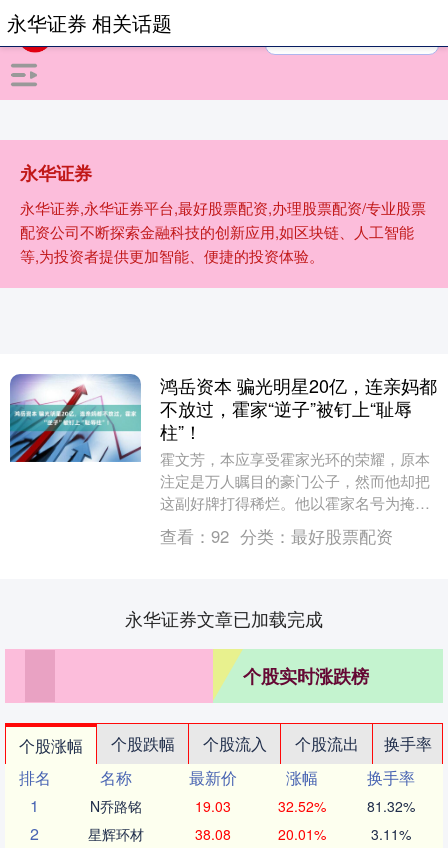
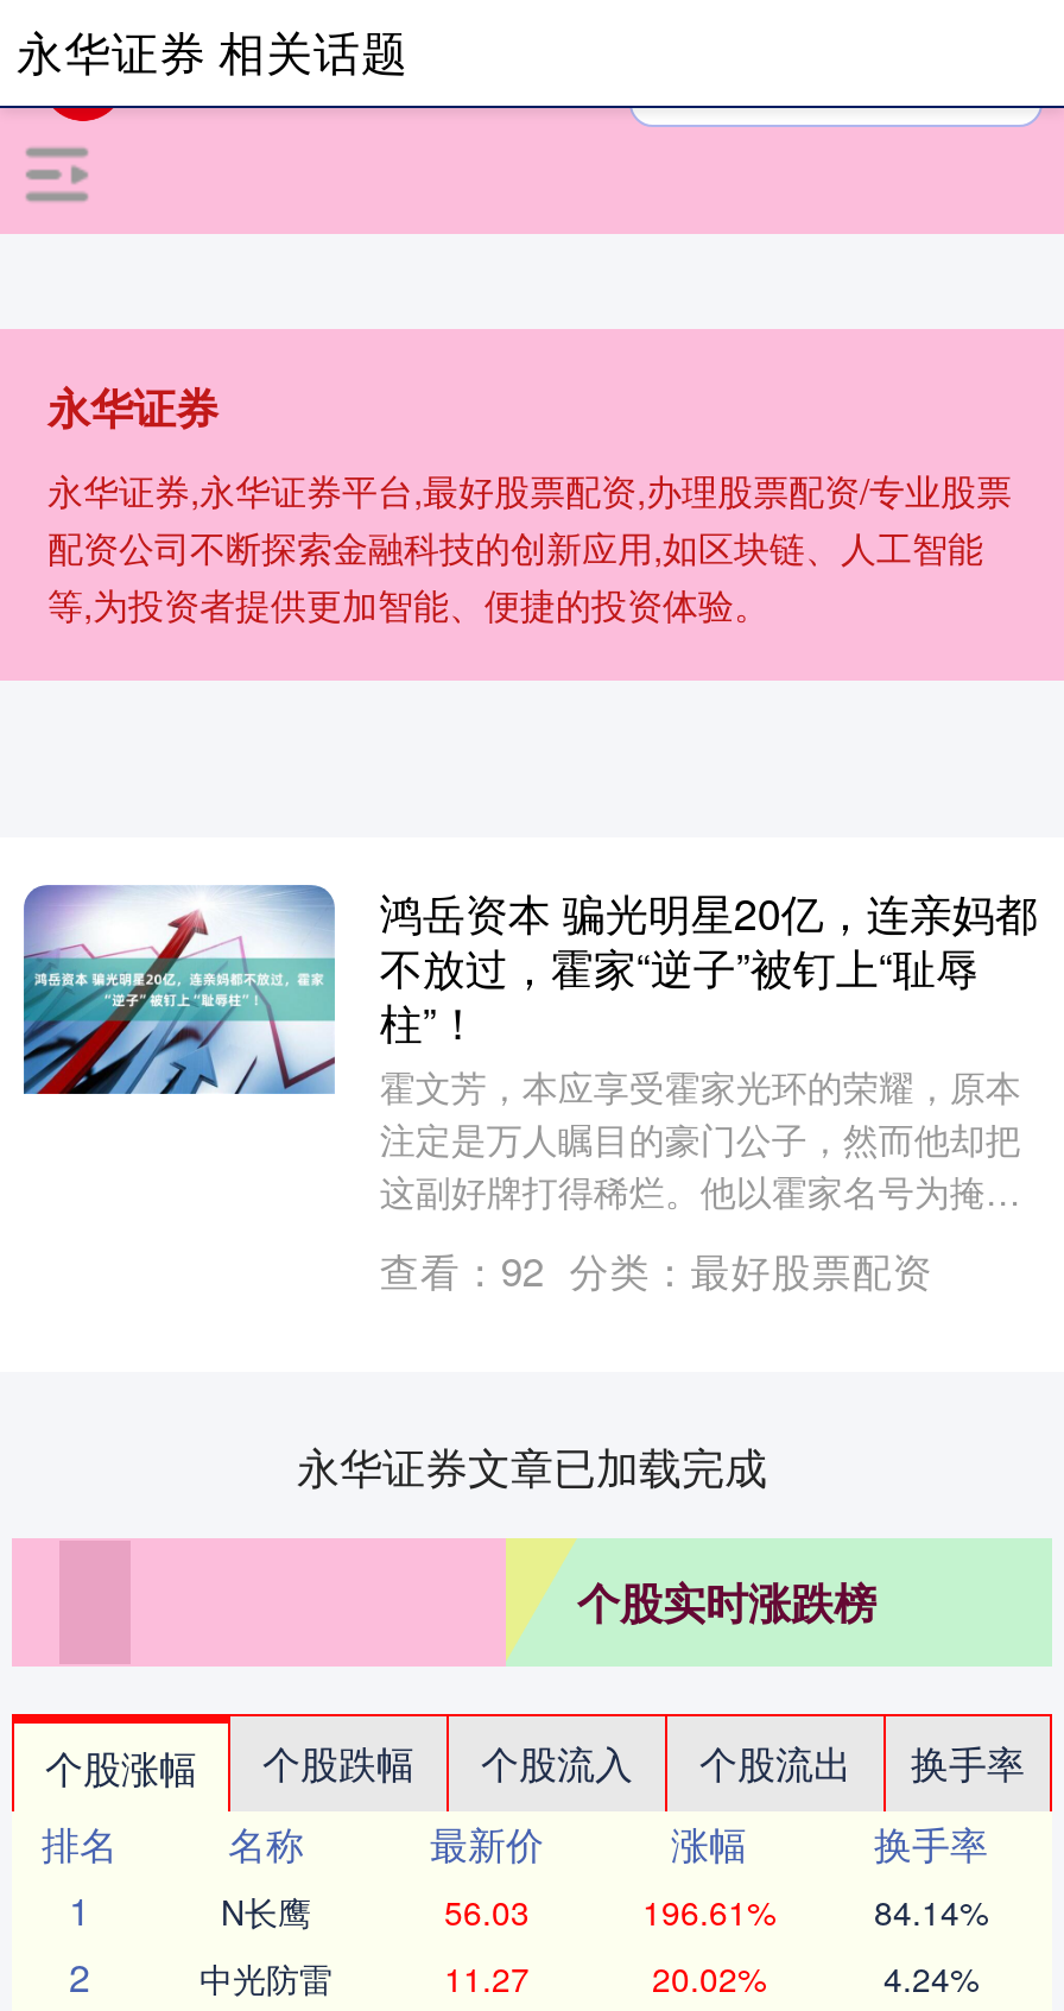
[90,796,414,816] N乔路铭 | 19.03 | 32.52% | 81.32% -> [221,1887,988,1935] N长鹰 | 56.03 | 196.61% | 84.14%
[88,824,410,844] 星辉环材 | 38.08 | 20.01% | 3.11% -> [199,1954,978,2001] 中光防雷 | 11.27 | 20.02% | 4.24%

